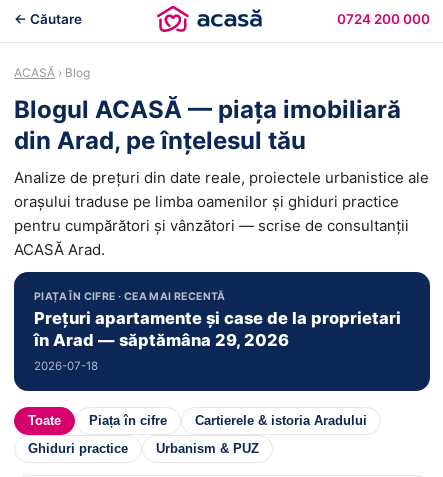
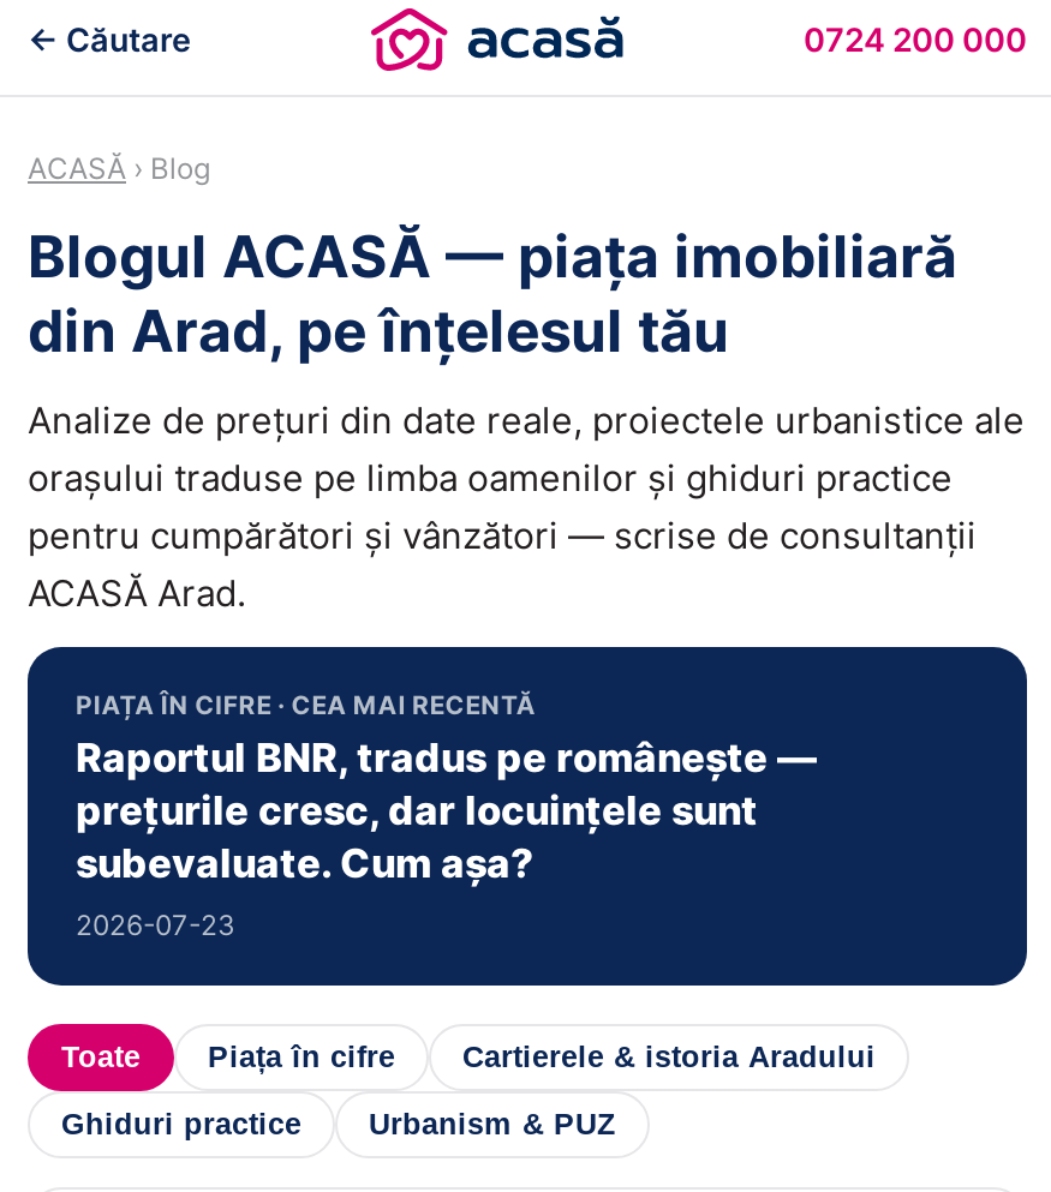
[34,308,401,373] Prețuri apartamente și case de la proprietari | în Arad — săptămâna 29, 2026 | 2026-07-18 -> [76,733,818,942] Raportul BNR, tradus pe românește — | prețurile cresc, dar locuințele sunt | subevaluate. Cum așa? | 2026-07-23

